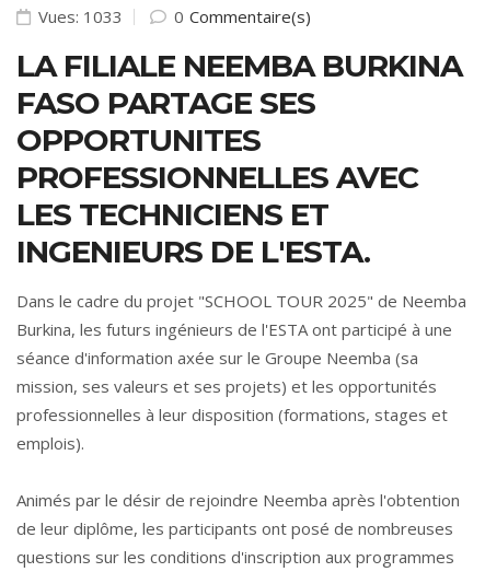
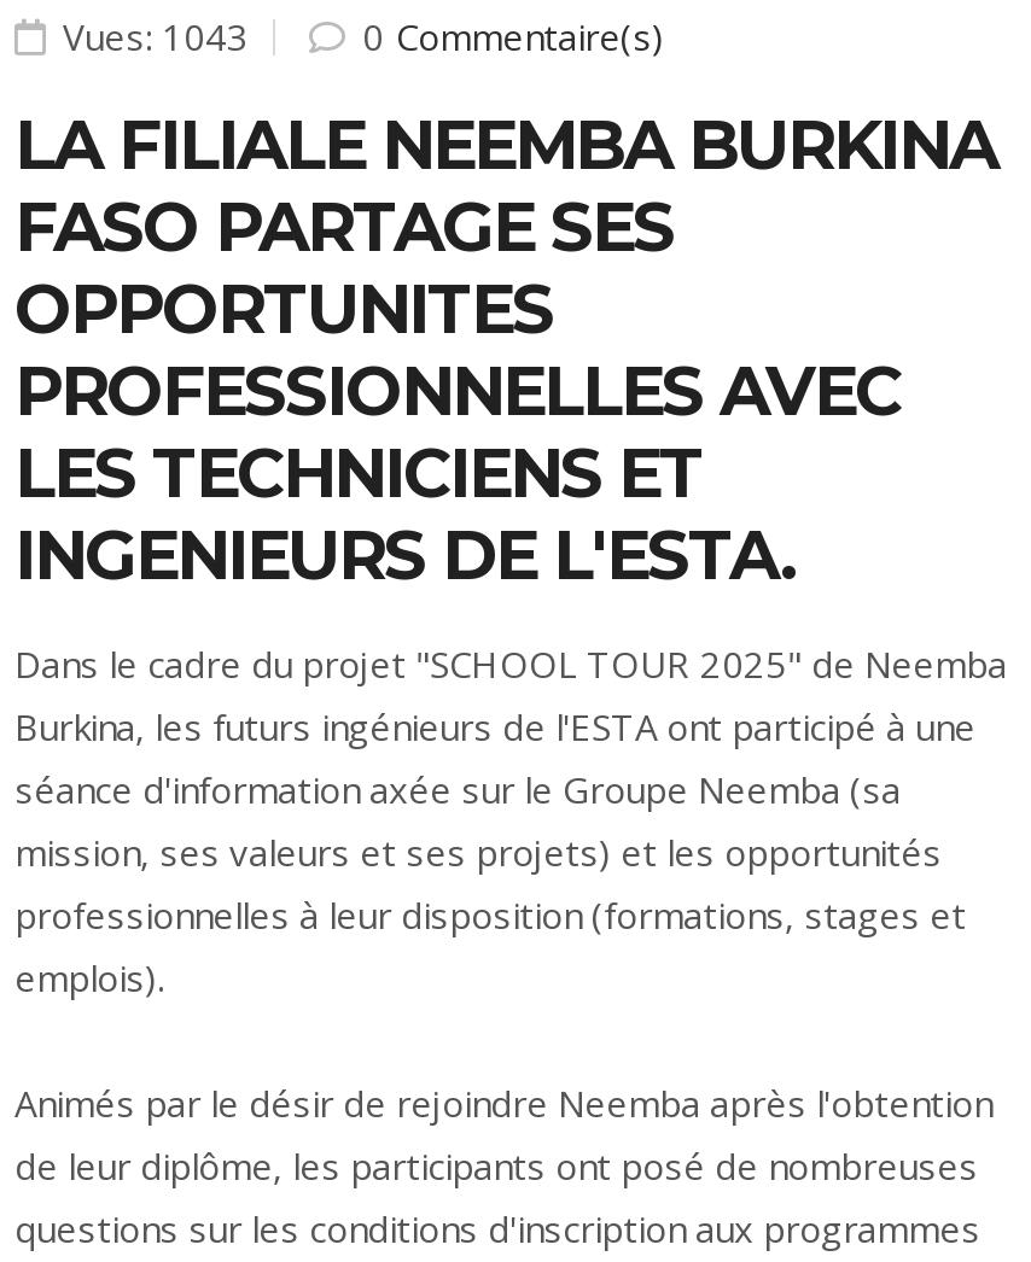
[34,5,123,27] Vues: 1033 -> [53,11,249,59] Vues: 1043

